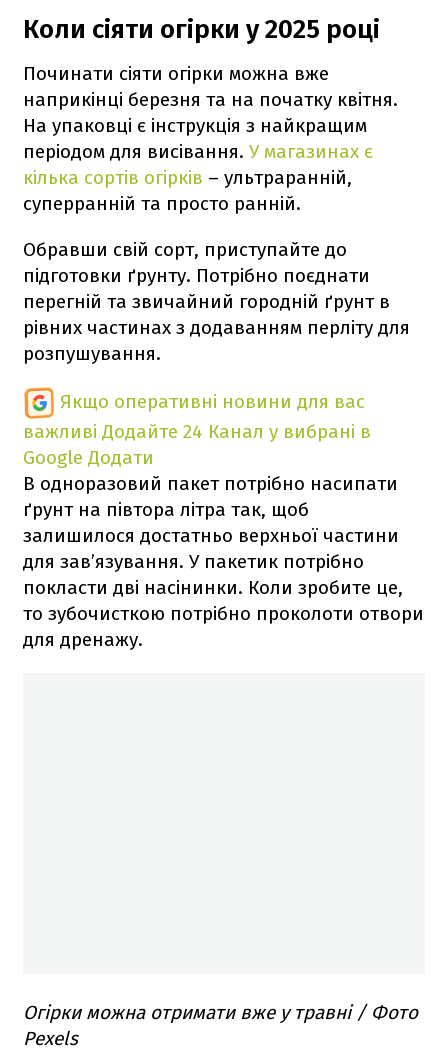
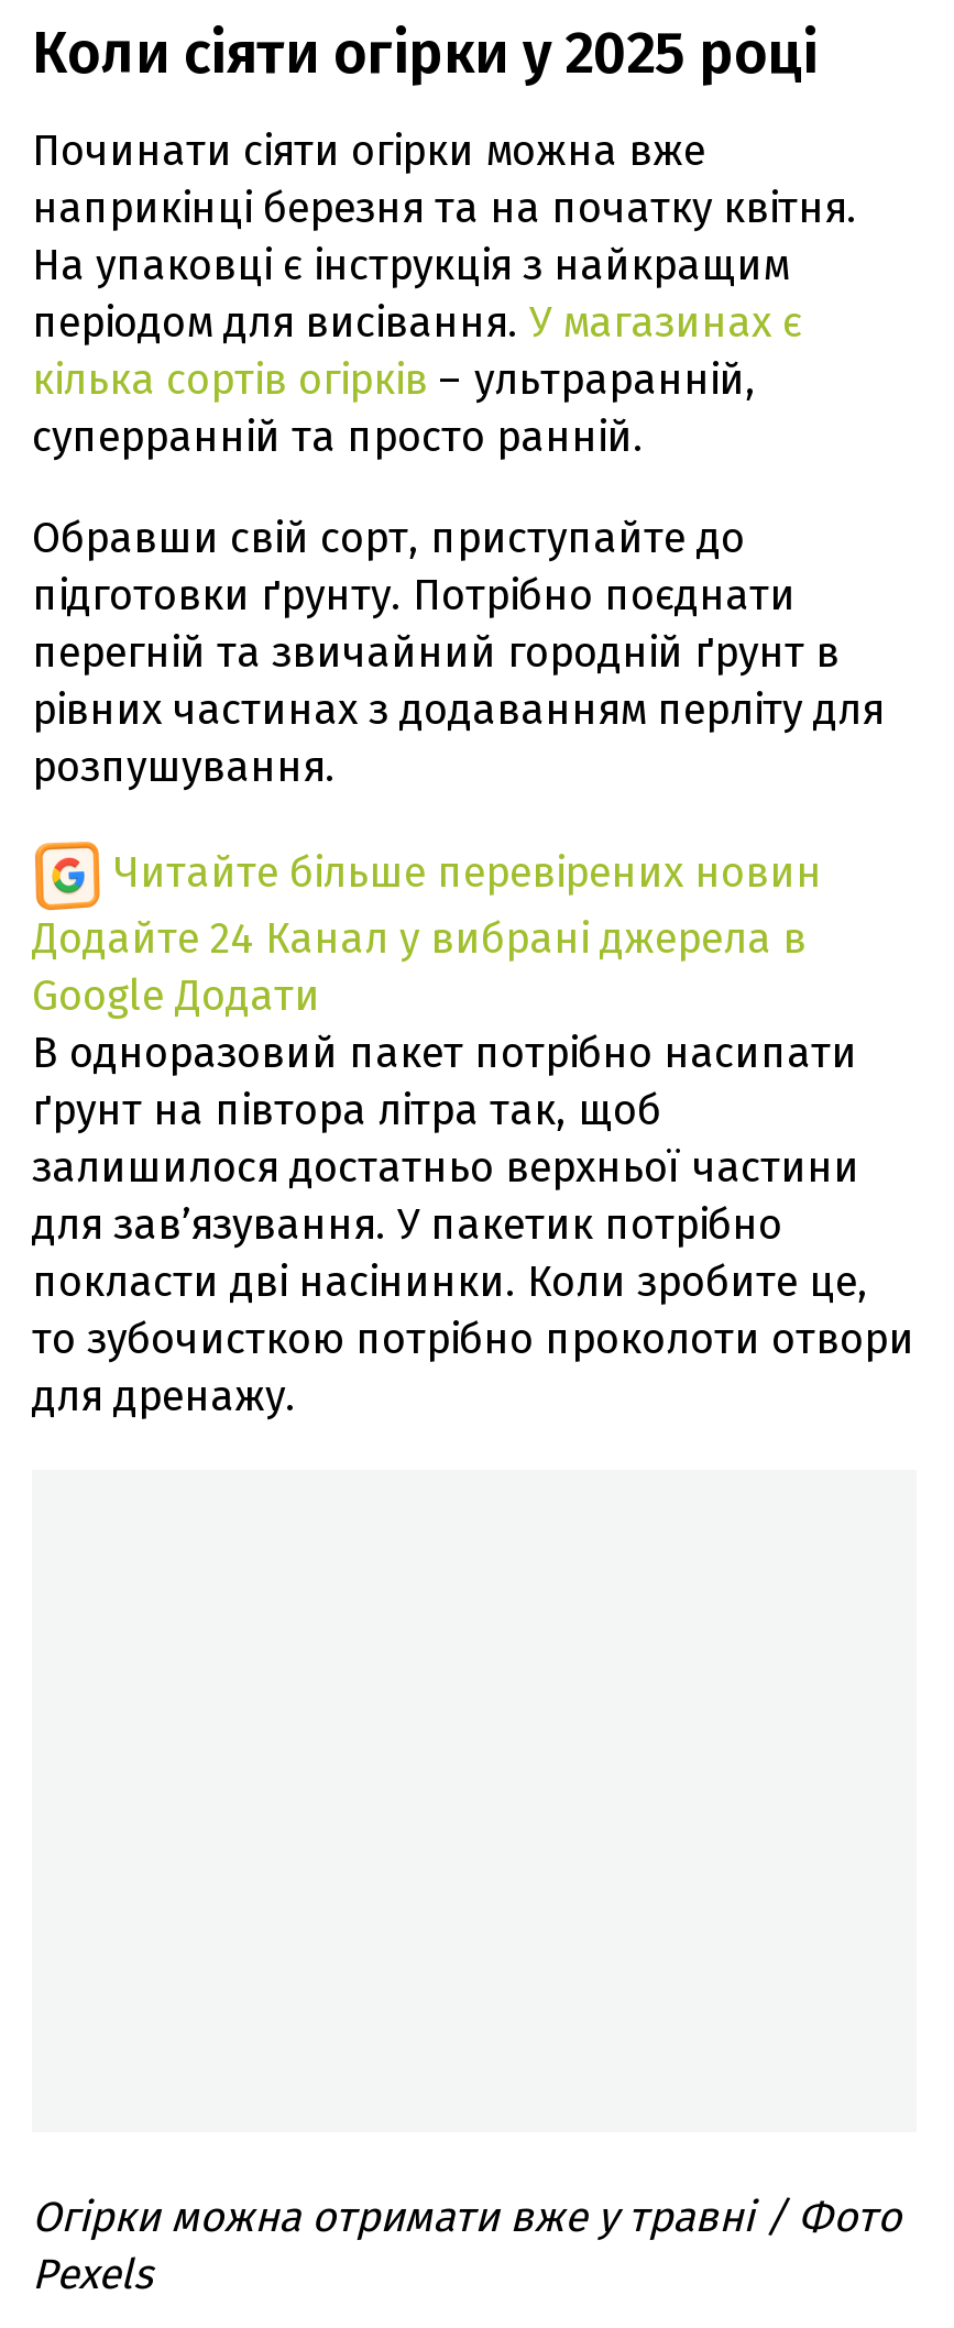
[23,390,371,443] Якщо оперативні новини для вас | важливі Додайте 24 Канал у вибрані в -> [32,846,822,963] Читайте більше перевірених новин | Додайте 24 Канал у вибрані джерела в

